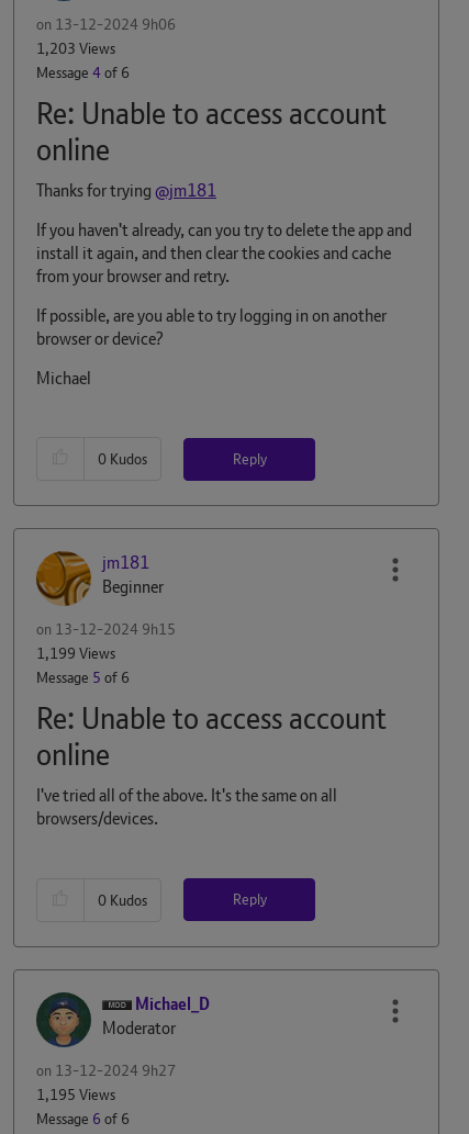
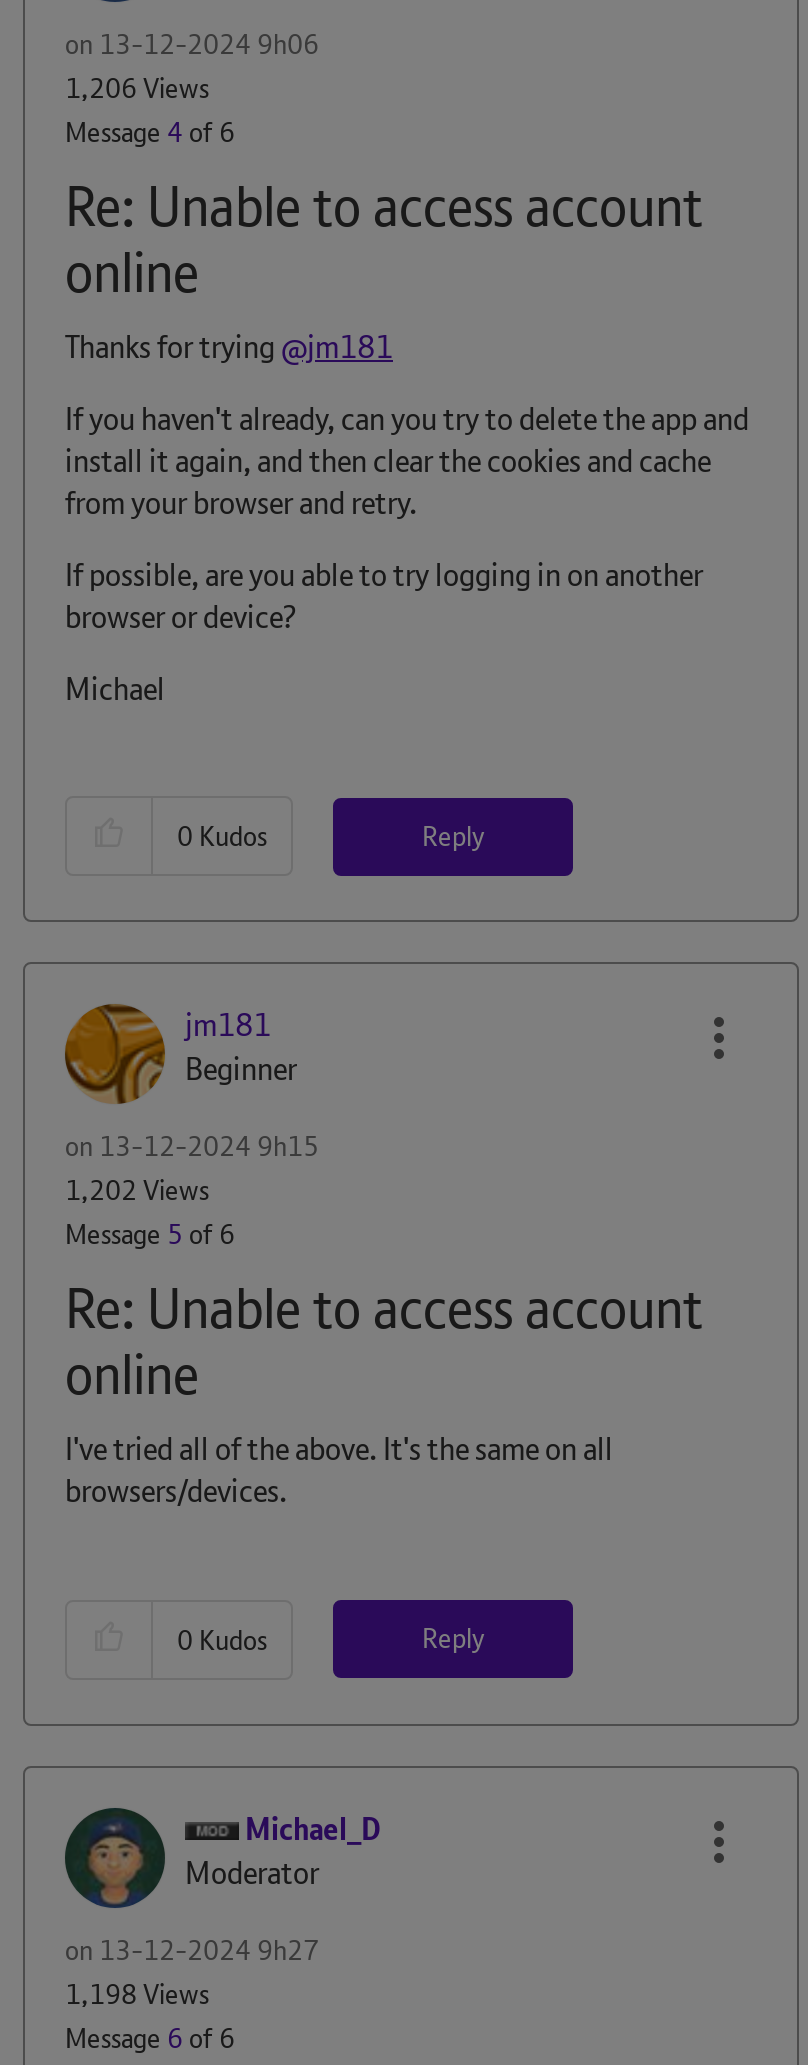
[36,38,115,58] 1,203 Views -> [65,69,209,105] 1,206 Views
[36,643,115,663] 1,199 Views -> [65,1172,209,1208] 1,202 Views
[36,1084,115,1104] 1,195 Views -> [65,1975,209,2011] 1,198 Views

